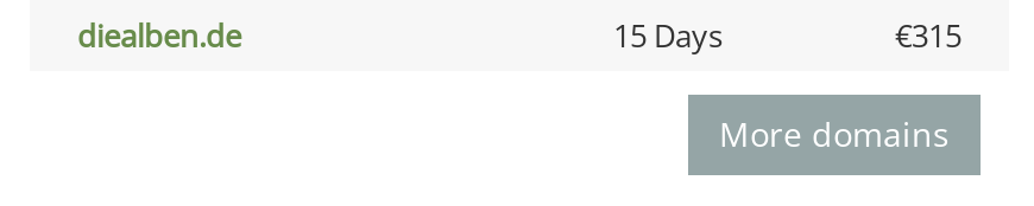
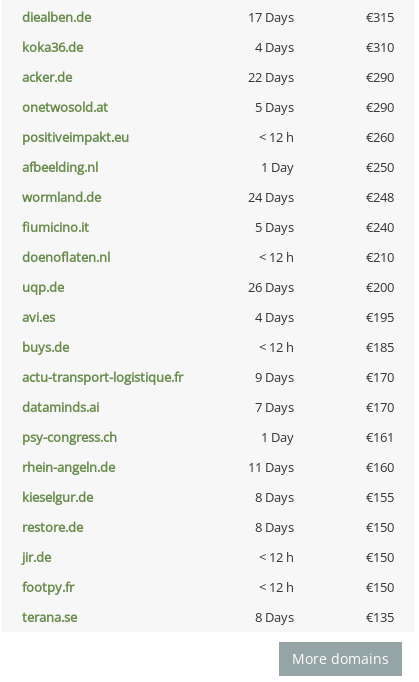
[613,14,723,57] 15 Days -> [247,8,293,26] 17 Days
none -> [22,38,394,626] koka36.de | 4 Days | €310 | acker.de | 22 Days | €290 | onetwosold.at | 5 Days | €290 | positiveimpakt.eu | < 12 h | €260 | afbeelding.nl | 1 Day | €250 | wormland.de | 24 Days | €248 | fiumicino.it | 5 Days | €240 | doenoflaten.nl | < 12 h | €210 | uqp.de | 26 Days | €200 | avi.es | 4 Days | €195 | buys.de | < 12 h | €185 | actu-transport-logistique.fr | 9 Days | €170 | dataminds.ai | 7 Days | €170 | psy-congress.ch | 1 Day | €161 | rhein-angeln.de | 11 Days | €160 | kieselgur.de | 8 Days | €155 | restore.de | 8 Days | €150 | jir.de | < 12 h | €150 | footpy.fr | < 12 h | €150 | terana.se | 8 Days | €135

